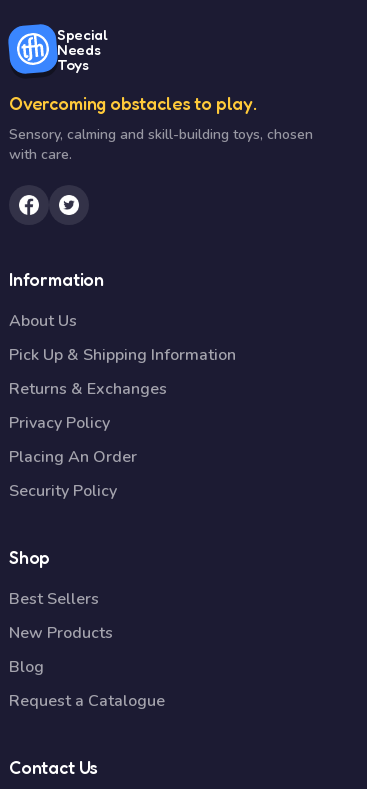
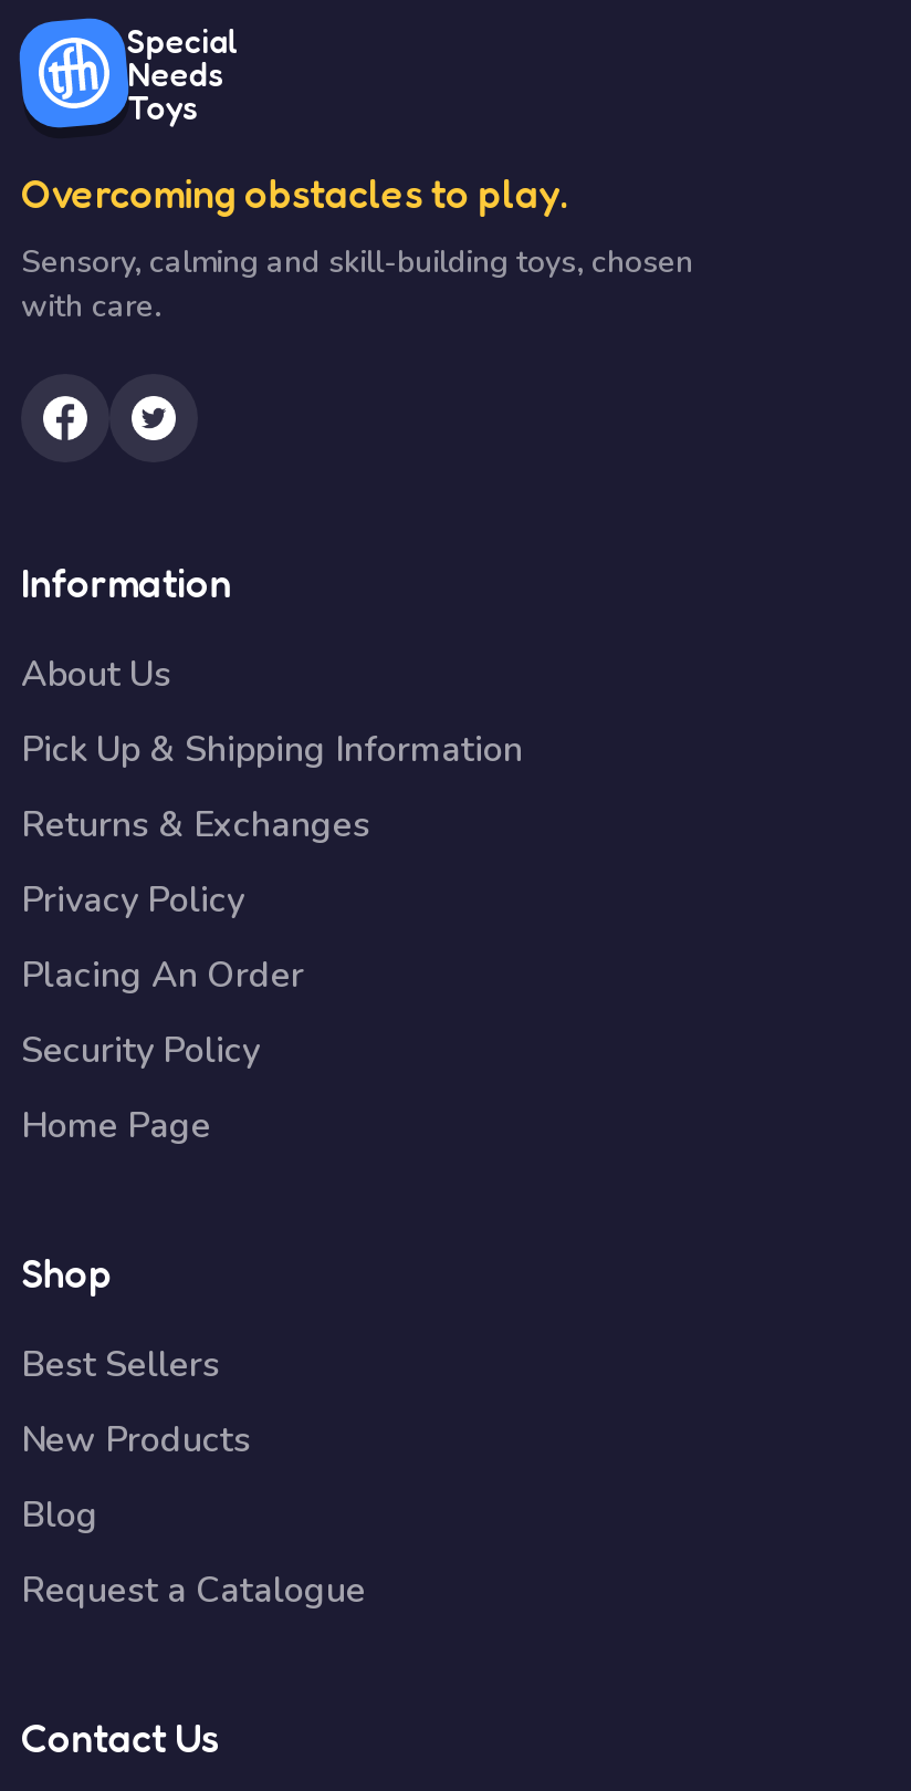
none -> [21,1102,211,1150] Home Page

